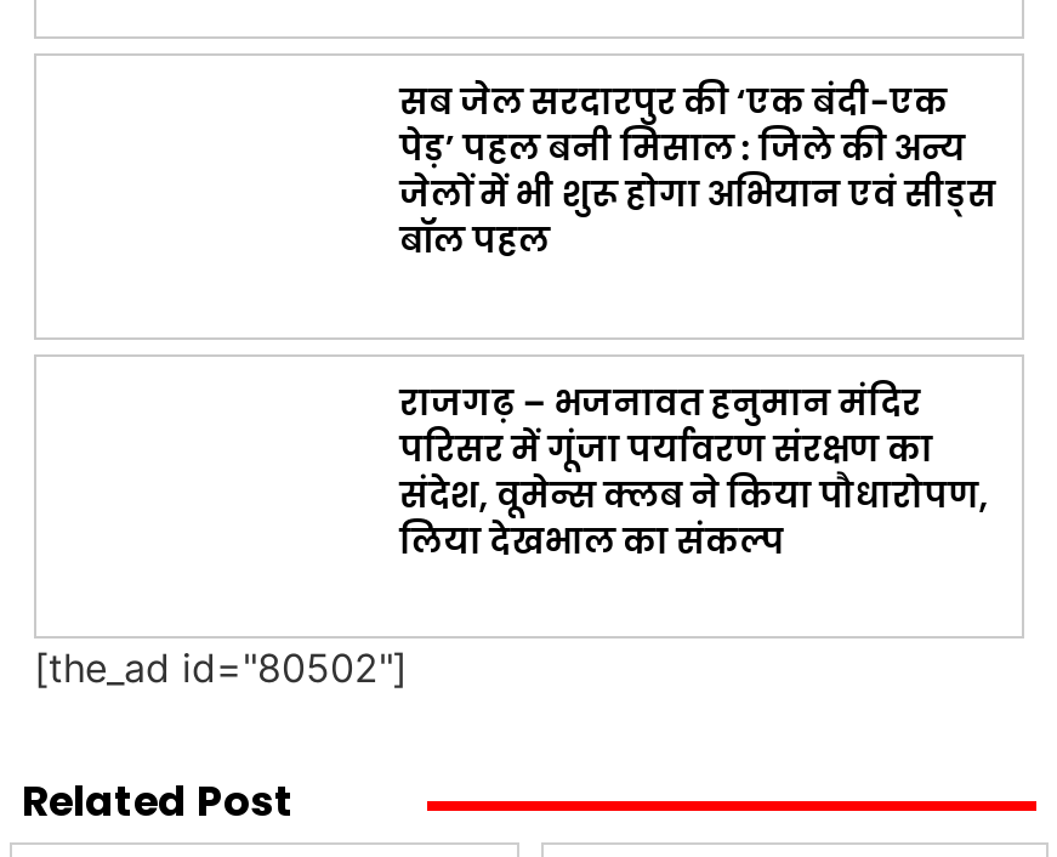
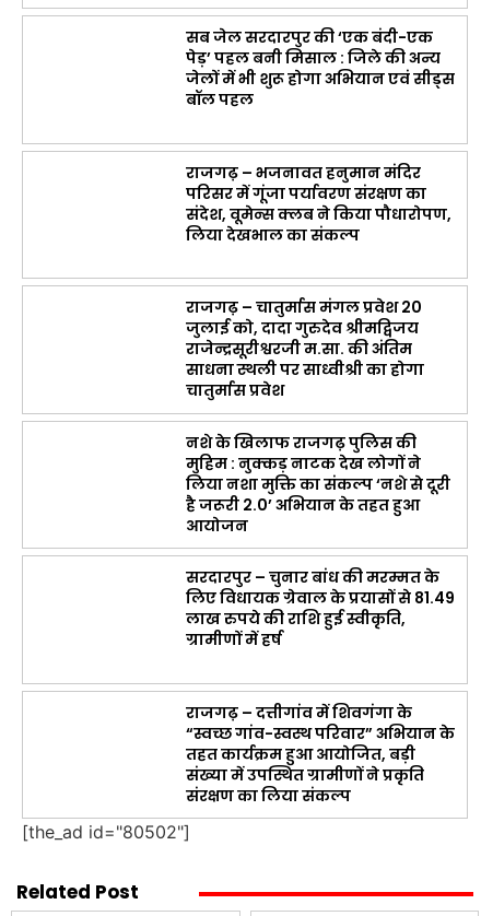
none -> [186,297,455,807] राजगढ़ – चातुर्मास मंगल प्रवेश 20 | जुलाई काे, दादा गुरुदेव श्रीमद्विजय | राजेन्द्रसूरीश्वरजी म.सा. की अंतिम | साधना स्थली पर साध्वीश्री का होगा | चातुर्मास प्रवेश | नशे के खिलाफ राजगढ़ पुलिस की | मुहिम : नुक्कड़ नाटक देख लोगों ने | लिया नशा मुक्ति का संकल्प ‘नशे से दूरी | है जरूरी 2.0’ अभियान के तहत हुआ | आयोजन | सरदारपुर – चुनार बांध की मरम्मत के | लिए विधायक ग्रेवाल के प्रयासों से 81.49 | लाख रुपये की राशि हुई स्वीकृति, | ग्रामीणों में हर्ष | राजगढ़ – दत्तीगांव में शिवगंगा के | “स्वच्छ गांव-स्वस्थ परिवार” अभियान के | तहत कार्यक्रम हुआ आयोजित, बड़ी | संख्या में उपस्थित ग्रामीणों ने प्रकृति | संरक्षण का लिया संकल्प

